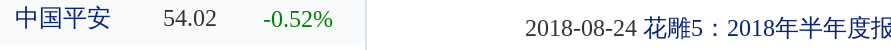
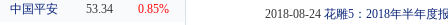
[163,4,217,32] 54.02 -> [86,2,113,16] 53.34
[263,4,333,32] -0.52% -> [138,2,169,16] 0.85%

